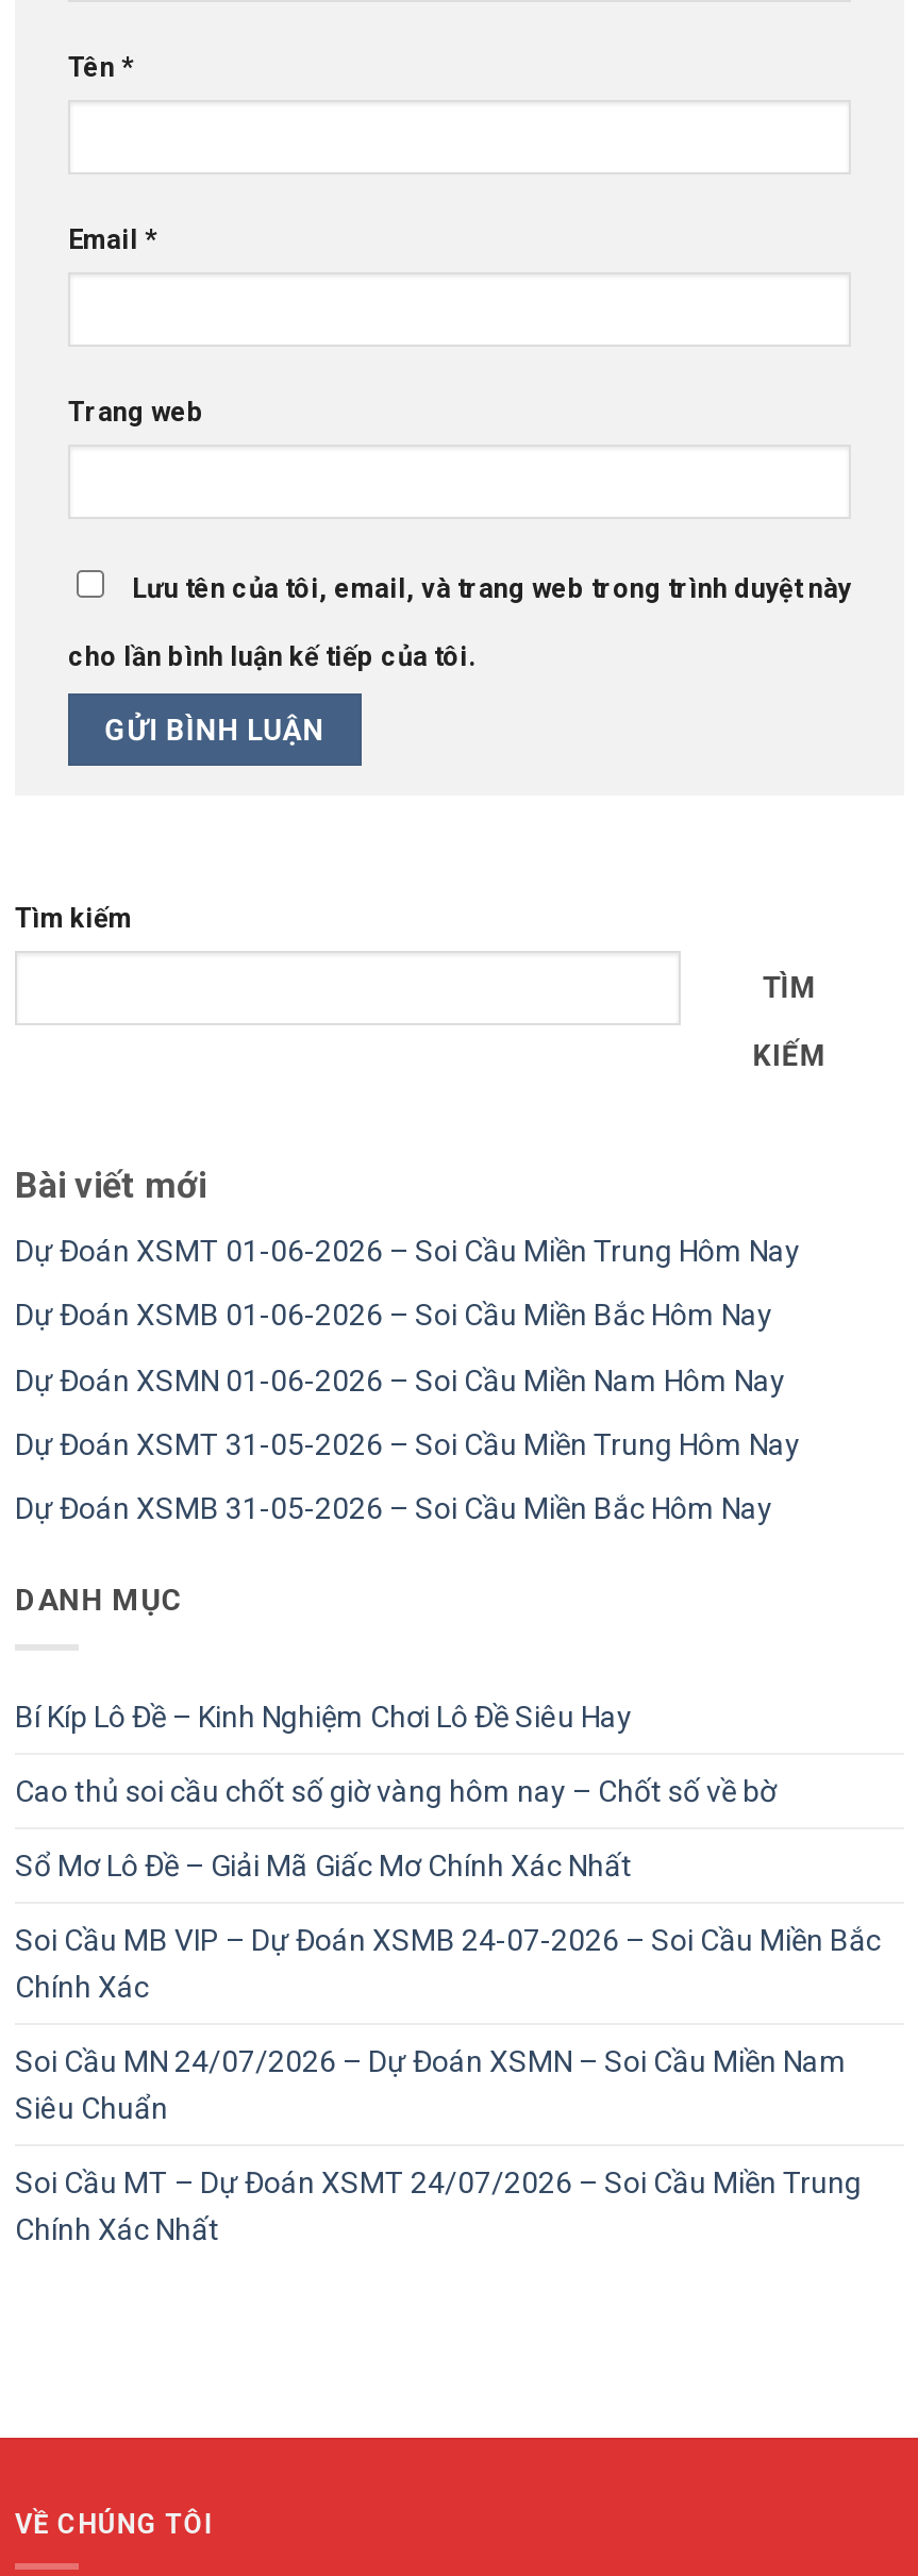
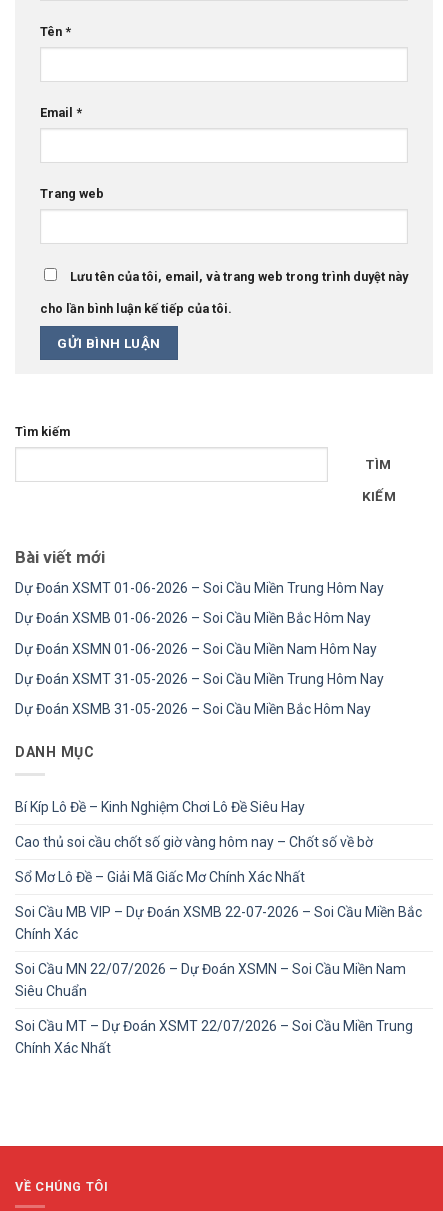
[15,1922,881,1956] Soi Cầu MB VIP – Dự Đoán XSMB 24-07-2026 – Soi Cầu Miền Bắc -> [15,904,422,920] Soi Cầu MB VIP – Dự Đoán XSMB 22-07-2026 – Soi Cầu Miền Bắc
[15,2043,847,2077] Soi Cầu MN 24/07/2026 – Dự Đoán XSMN – Soi Cầu Miền Nam -> [15,961,406,977] Soi Cầu MN 22/07/2026 – Dự Đoán XSMN – Soi Cầu Miền Nam
[15,2165,862,2199] Soi Cầu MT – Dự Đoán XSMT 24/07/2026 – Soi Cầu Miền Trung -> [15,1018,413,1034] Soi Cầu MT – Dự Đoán XSMT 22/07/2026 – Soi Cầu Miền Trung

